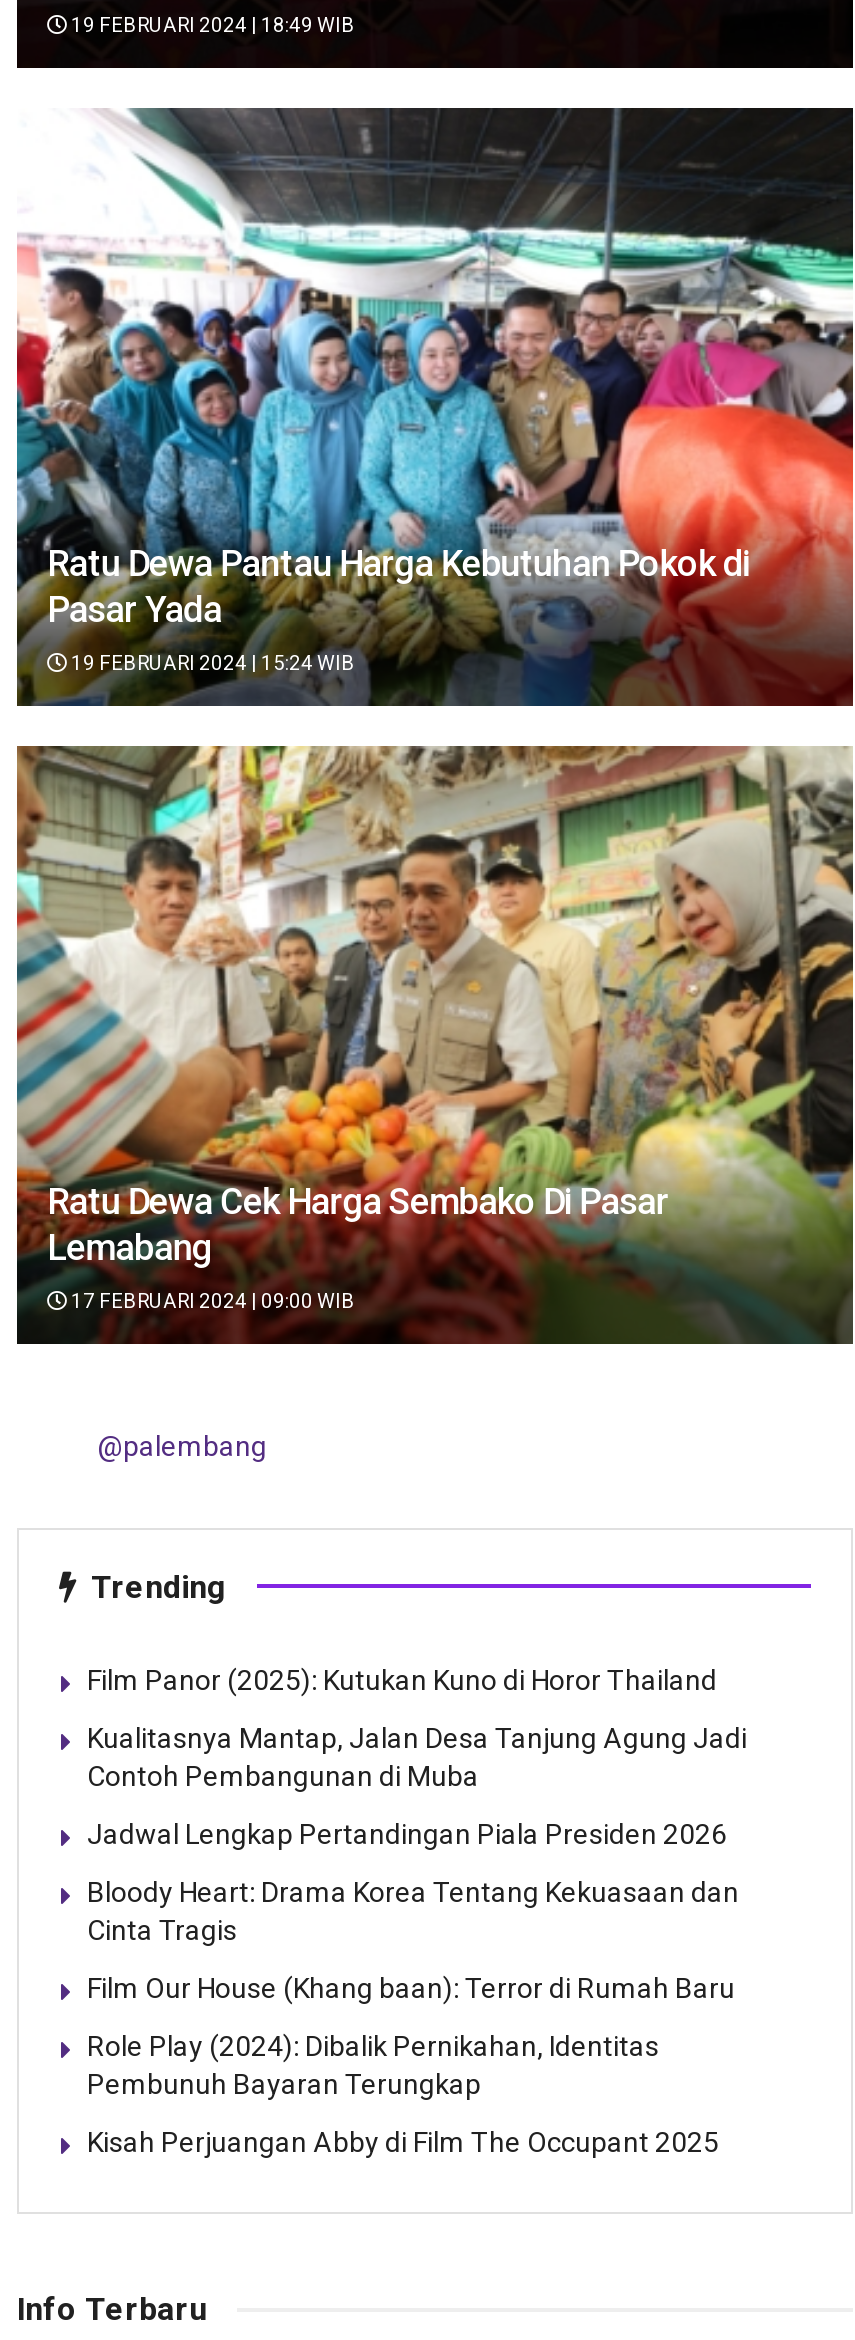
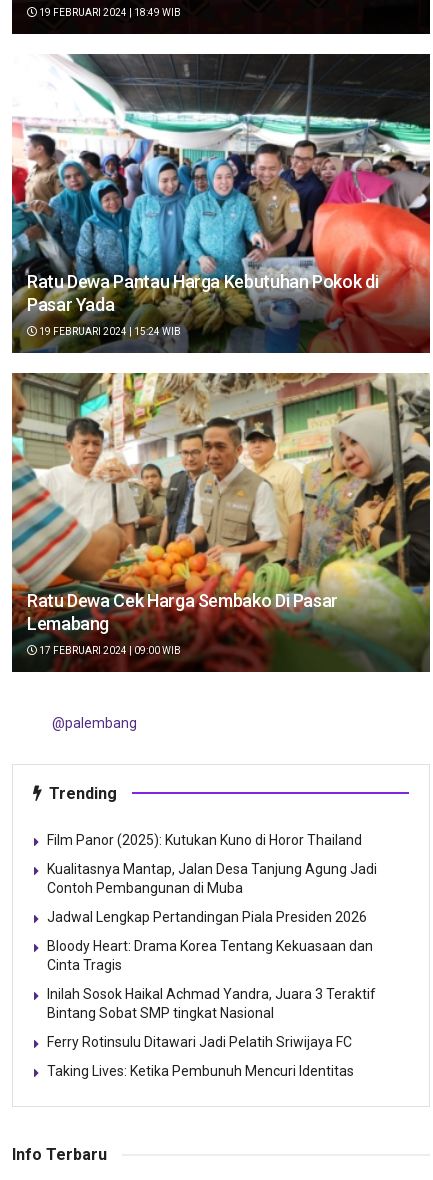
[87,1972,735,2004] Film Our House (Khang baan): Terror di Rumah Baru -> [47,986,376,1021] Inilah Sosok Haikal Achmad Yandra, Juara 3 Teraktif | Bintang Sobat SMP tingkat Nasional
[87,2030,659,2100] Role Play (2024): Dibalik Pernikahan, Identitas | Pembunuh Bayaran Terungkap -> [47,1034,352,1050] Ferry Rotinsulu Ditawari Jadi Pelatih Sriwijaya FC
[87,2126,719,2158] Kisah Perjuangan Abby di Film The Occupant 2025 -> [47,1063,354,1079] Taking Lives: Ketika Pembunuh Mencuri Identitas

